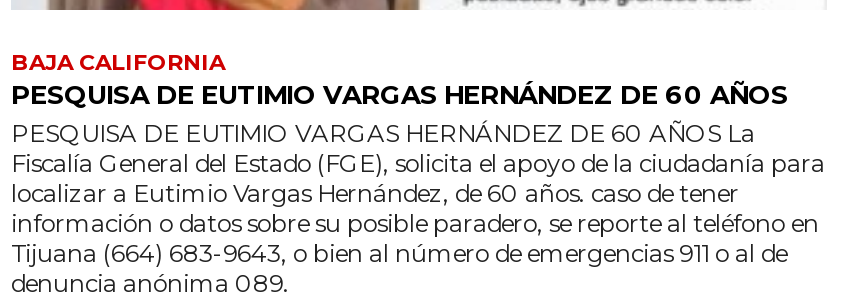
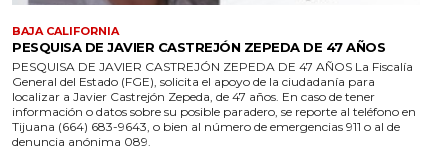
[11,78,825,208] PESQUISA DE EUTIMIO VARGAS HERNÁNDEZ DE 60 AÑOS | PESQUISA DE EUTIMIO VARGAS HERNÁNDEZ DE 60 AÑOS La | Fiscalía General del Estado (FGE), solicita el apoyo de la ciudadanía para | localizar a Eutimio Vargas Hernández, de 60 años. caso de tener -> [12,39,413,104] PESQUISA DE JAVIER CASTREJÓN ZEPEDA DE 47 AÑOS | PESQUISA DE JAVIER CASTREJÓN ZEPEDA DE 47 AÑOS La Fiscalía | General del Estado (FGE), solicita el apoyo de la ciudadanía para | localizar a Javier Castrejón Zepeda, de 47 años. En caso de tener

